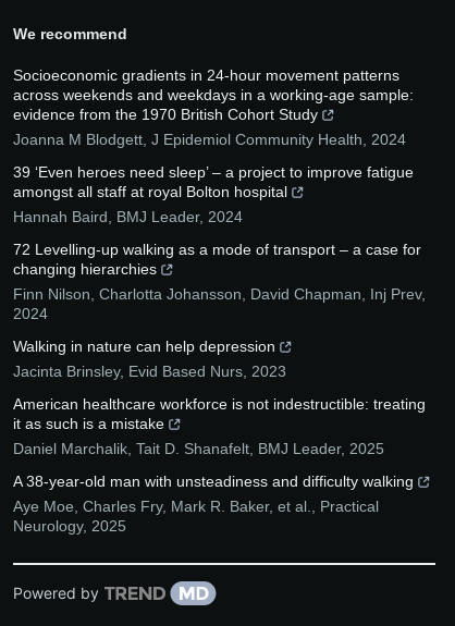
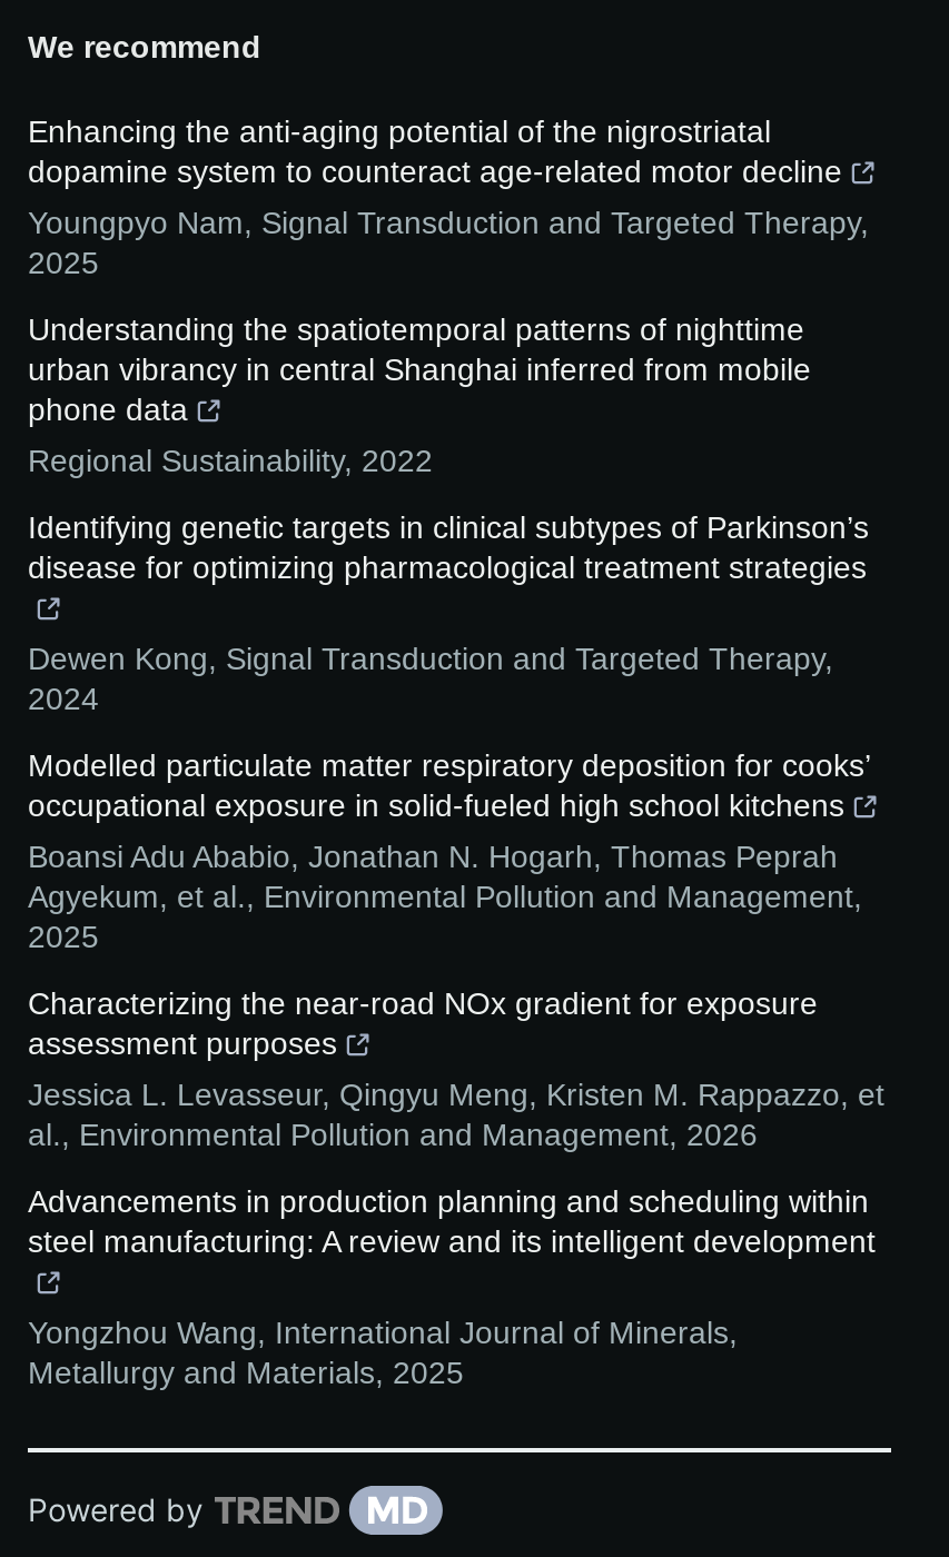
[13,67,426,303] Socioeconomic gradients in 24-hour movement patterns | across weekends and weekdays in a working-age sample: | evidence from the 1970 British Cohort Study | Joanna M Blodgett, J Epidemiol Community Health, 2024 | 39 ‘Even heroes need sleep’ – a project to improve fatigue | amongst all staff at royal Bolton hospital | Hannah Baird, BMJ Leader, 2024 | 72 Levelling-up walking as a mode of transport – a case for | changing hierarchies | Finn Nilson, Charlotta Johansson, David Chapman, Inj Prev, -> [28,114,869,677] Enhancing the anti-aging potential of the nigrostriatal | dopamine system to counteract age-related motor decline | Youngpyo Nam, Signal Transduction and Targeted Therapy, | 2025 | Understanding the spatiotemporal patterns of nighttime | urban vibrancy in central Shanghai inferred from mobile | phone data | Regional Sustainability, 2022 | Identifying genetic targets in clinical subtypes of Parkinson’s | disease for optimizing pharmacological treatment strategies | Dewen Kong, Signal Transduction and Targeted Therapy,
[13,338,426,535] Walking in nature can help depression | Jacinta Brinsley, Evid Based Nurs, 2023 | American healthcare workforce is not indestructible: treating | it as such is a mistake | Daniel Marchalik, Tait D. Shanafelt, BMJ Leader, 2025 | A 38-year-old man with unsteadiness and difficulty walking | Aye Moe, Charles Fry, Mark R. Baker, et al., Practical | Neurology, 2025 -> [28,748,884,1391] Modelled particulate matter respiratory deposition for cooks’ | occupational exposure in solid-fueled high school kitchens | Boansi Adu Ababio, Jonathan N. Hogarh, Thomas Peprah | Agyekum, et al., Environmental Pollution and Management, | 2025 | Characterizing the near-road NOx gradient for exposure | assessment purposes | Jessica L. Levasseur, Qingyu Meng, Kristen M. Rappazzo, et | al., Environmental Pollution and Management, 2026 | Advancements in production planning and scheduling within | steel manufacturing: A review and its intelligent development | Yongzhou Wang, International Journal of Minerals, | Metallurgy and Materials, 2025

